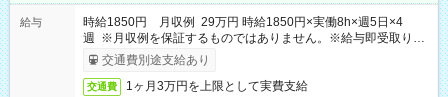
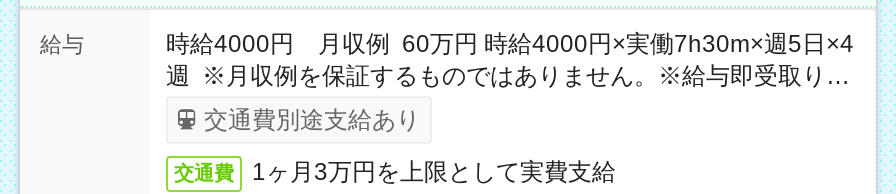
[83,15,403,29] 時給1850円 月収例 29万円 時給1850円×実働8h×週5日×4 -> [166,30,854,58] 時給4000円 月収例 60万円 時給4000円×実働7h30m×週5日×4

